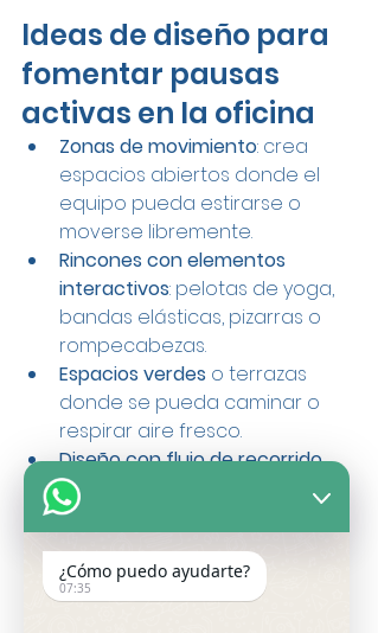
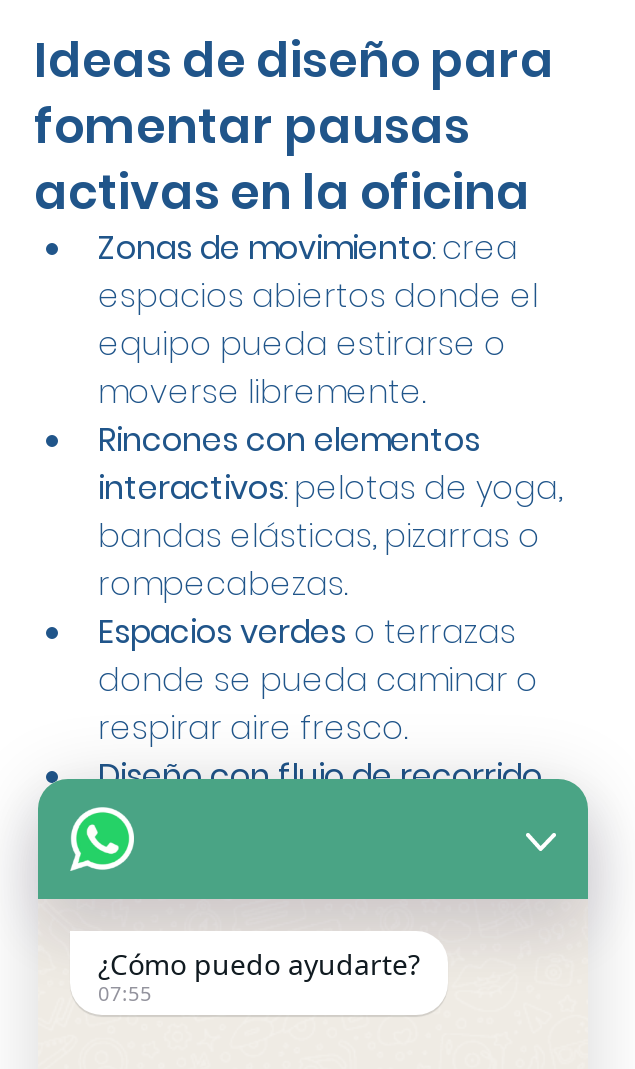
[59,580,91,596] 07:35 -> [98,979,152,1007] 07:55

